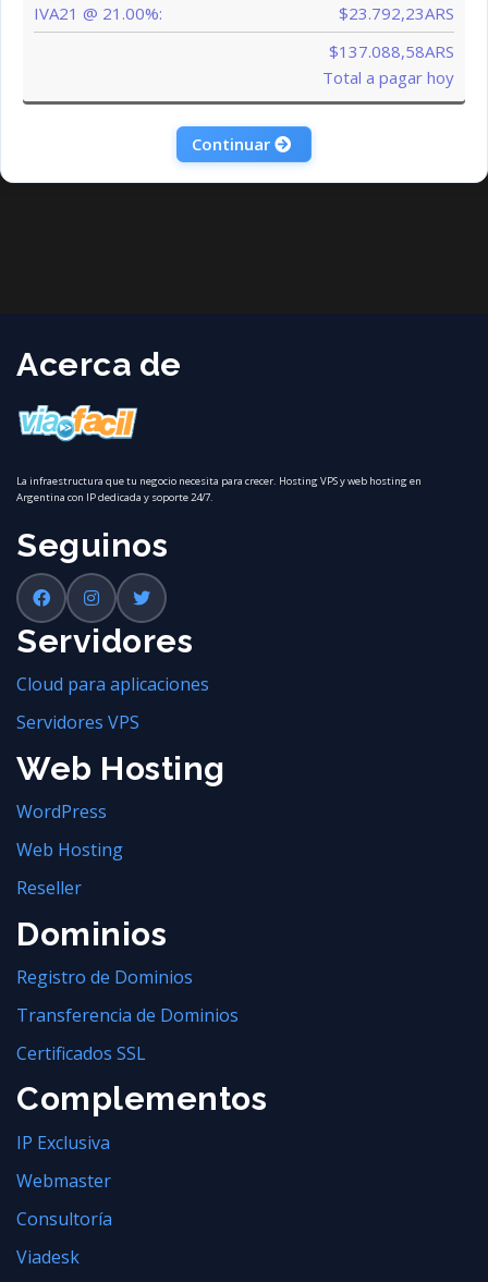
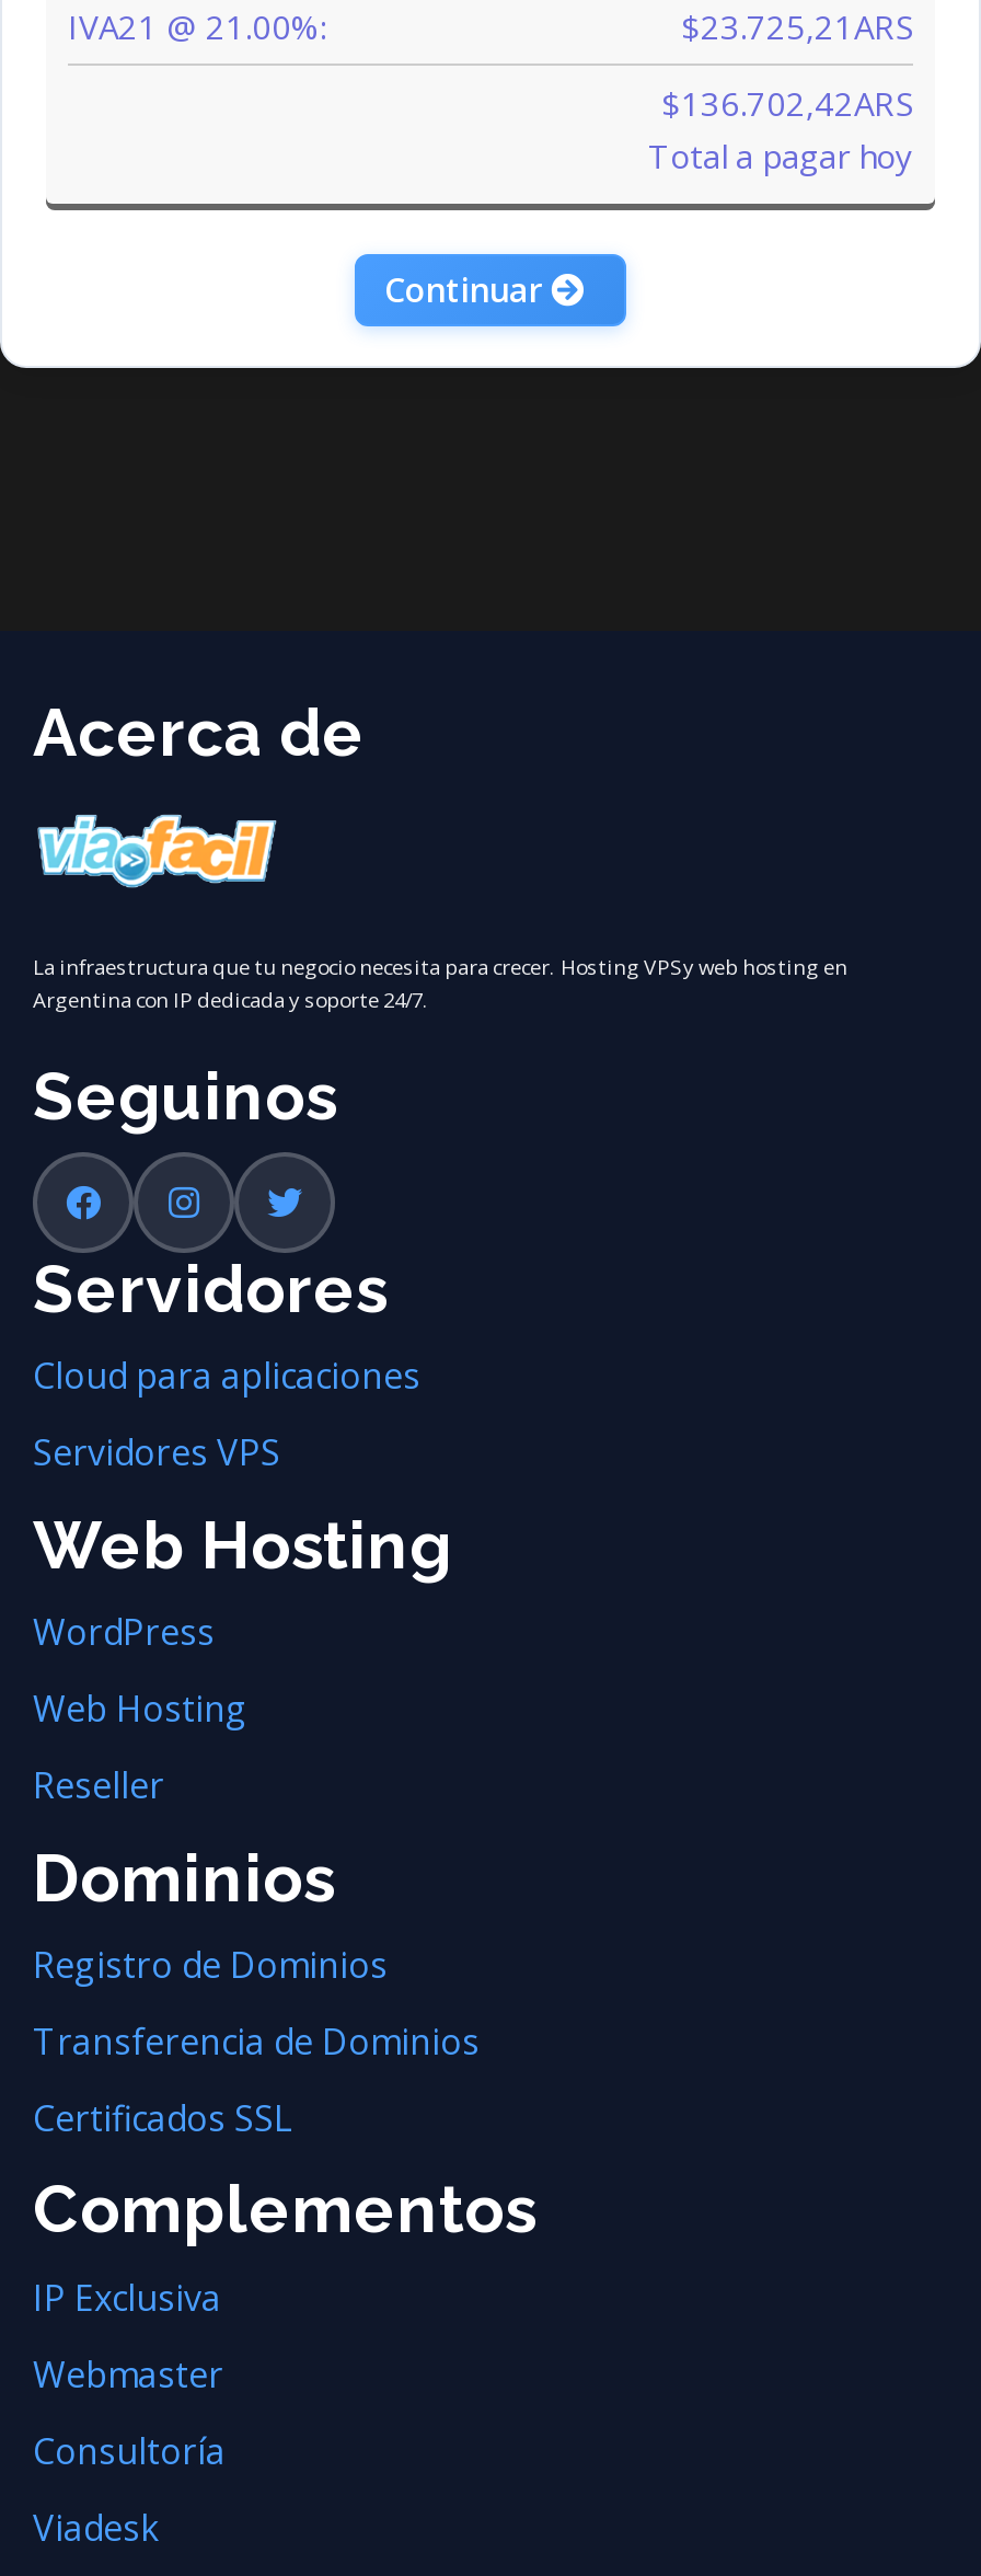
[339,2,454,24] $23.792,23ARS -> [681,5,913,48] $23.725,21ARS
[329,40,454,62] $137.088,58ARS -> [661,81,913,125] $136.702,42ARS

